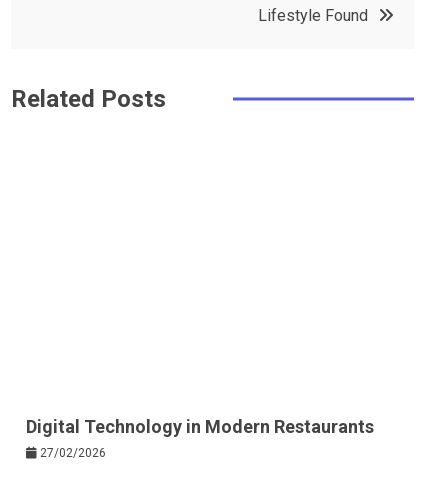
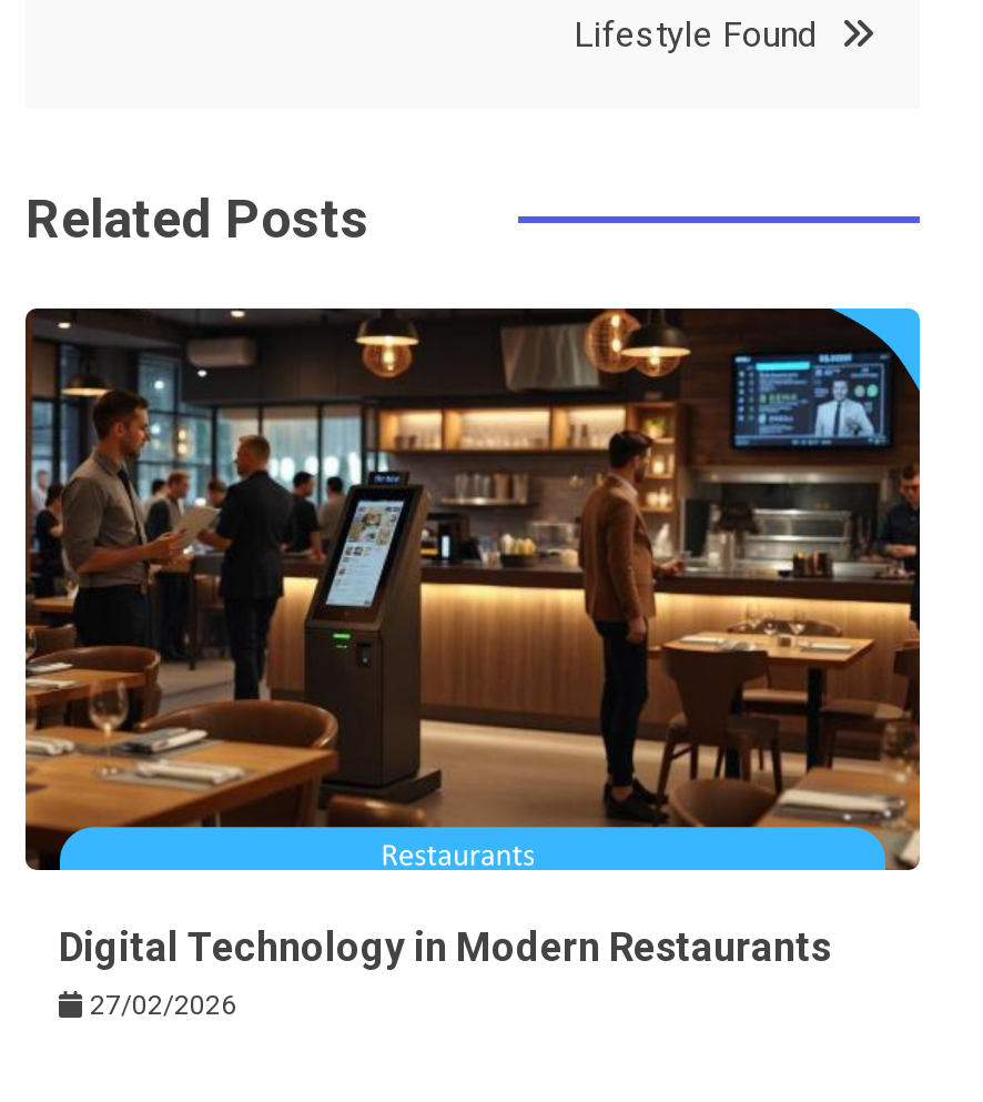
none -> [23,306,922,872] [image]

